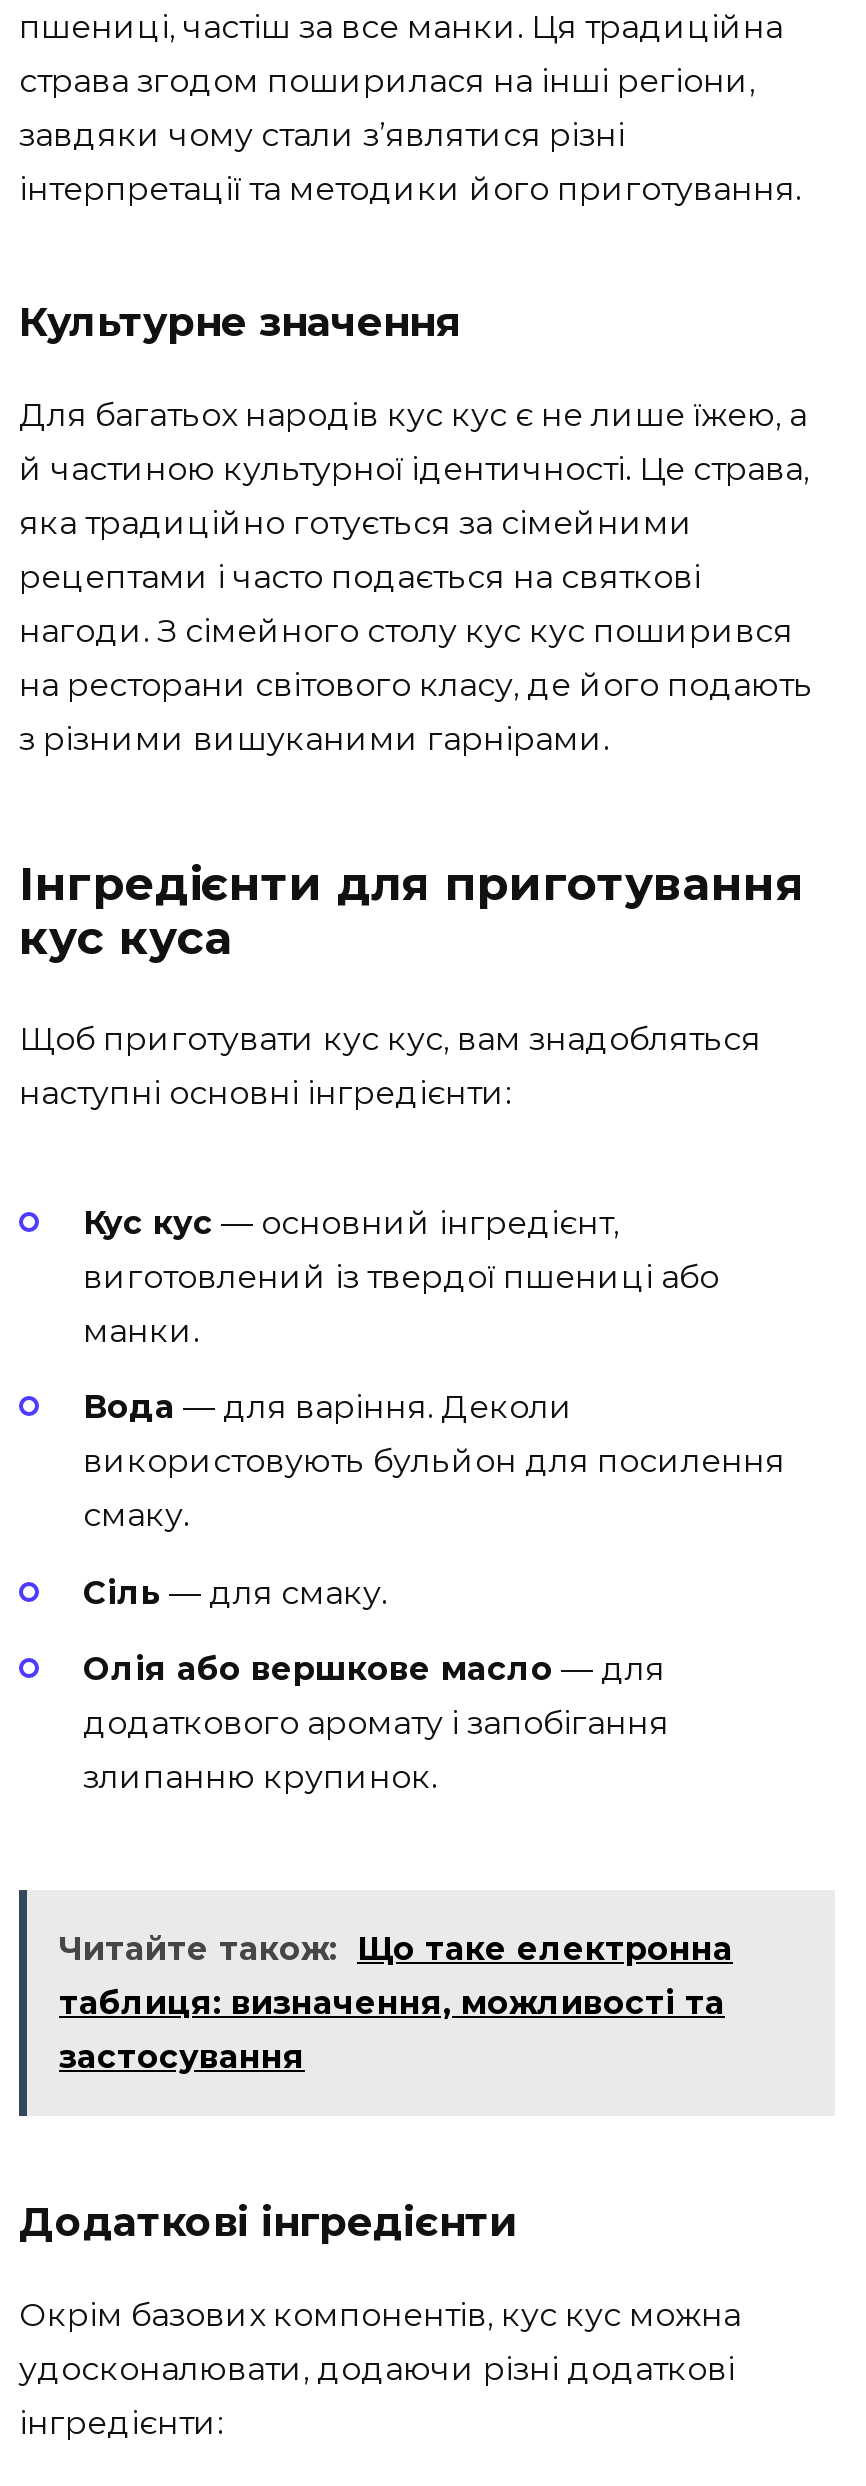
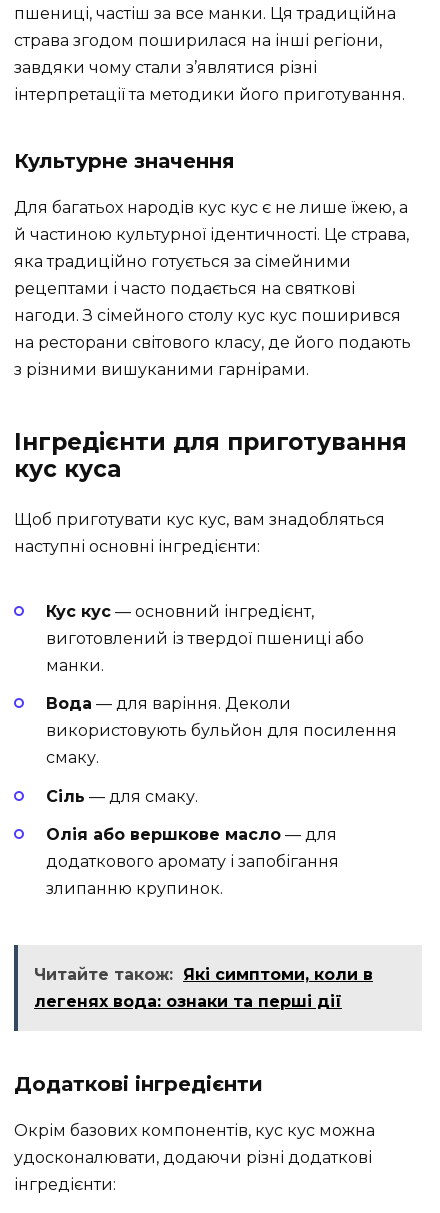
[59,1930,733,2076] Читайте також: Що таке електронна | таблиця: визначення, можливості та | застосування -> [34,965,373,1011] Читайте також: Які симптоми, коли в | легенях вода: ознаки та перші дії

